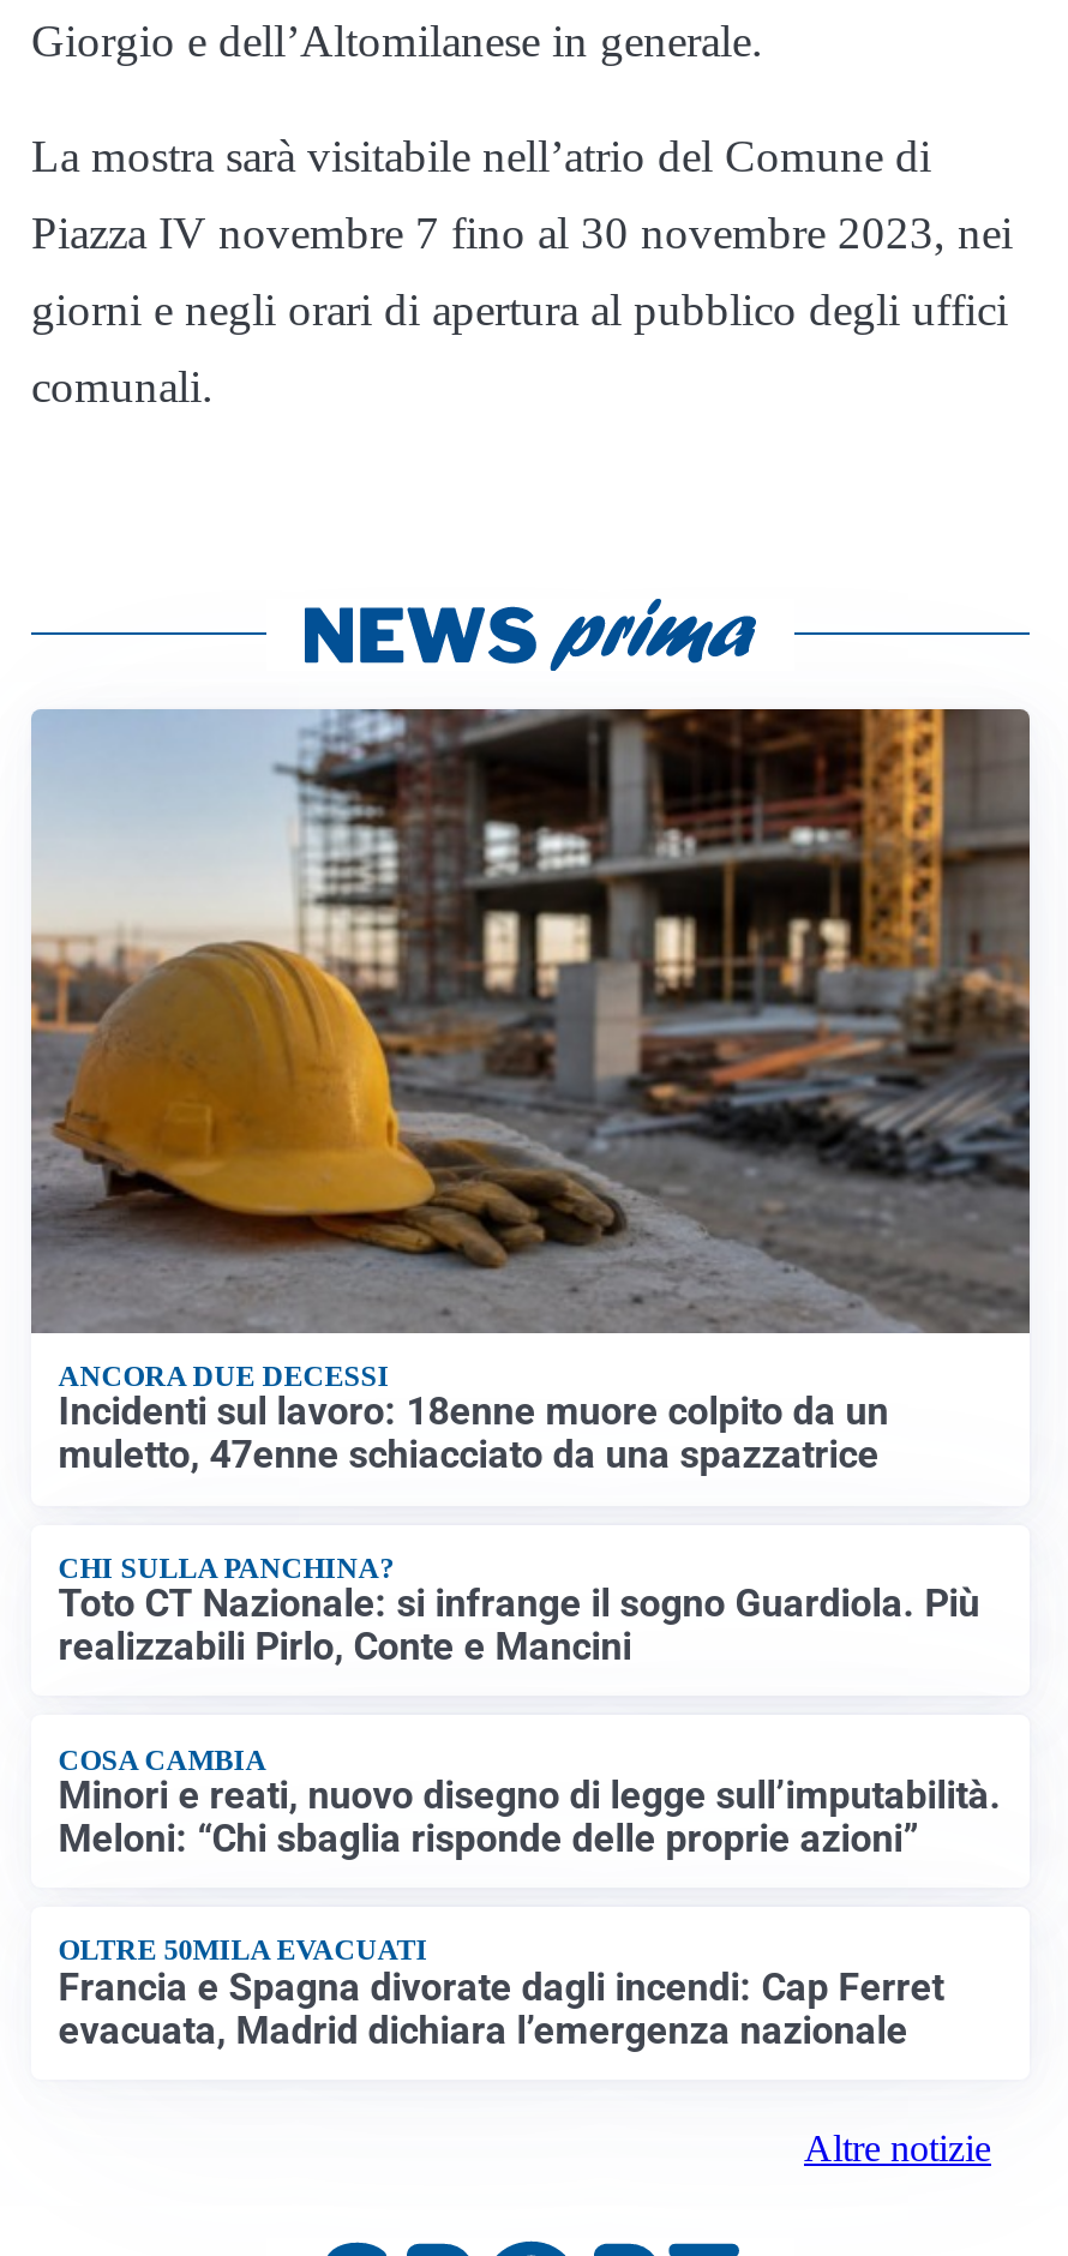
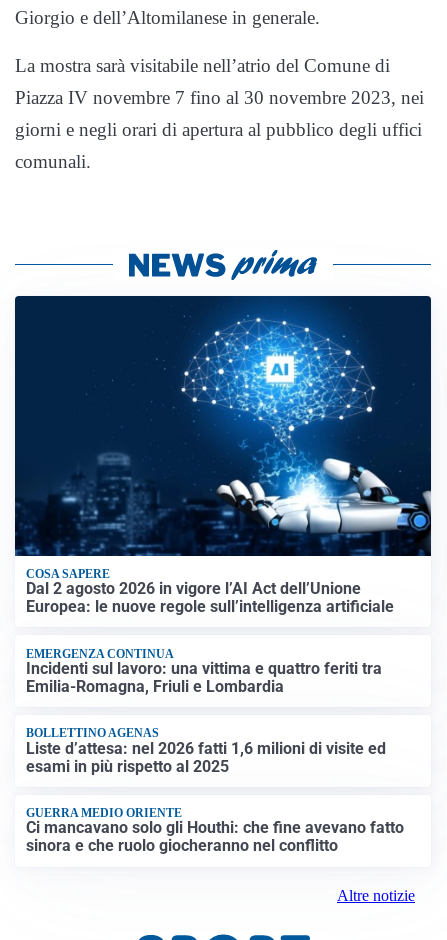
[29,706,1032,1479] [image] | ANCORA DUE DECESSI | Incidenti sul lavoro: 18enne muore colpito da un | muletto, 47enne schiacciato da una spazzatrice -> [14,295,432,616] [image] | COSA SAPERE | Dal 2 agosto 2026 in vigore l’AI Act dell’Unione | Europea: le nuove regole sull’intelligenza artificiale
[58,1552,980,1670] CHI SULLA PANCHINA? | Toto CT Nazionale: si infrange il sogno Guardiola. Più | realizzabili Pirlo, Conte e Mancini -> [26,647,382,696] EMERGENZA CONTINUA | Incidenti sul lavoro: una vittima e quattro feriti tra | Emilia-Romagna, Friuli e Lombardia
[58,1743,1001,1862] COSA CAMBIA | Minori e reati, nuovo disegno di legge sull’imputabilità. | Meloni: “Chi sbaglia risponde delle proprie azioni” -> [26,726,386,776] BOLLETTINO AGENAS | Liste d’attesa: nel 2026 fatti 1,6 milioni di visite ed | esami in più rispetto al 2025
[58,1935,944,2053] OLTRE 50MILA EVACUATI | Francia e Spagna divorate dagli incendi: Cap Ferret | evacuata, Madrid dichiara l’emergenza nazionale -> [26,806,404,855] GUERRA MEDIO ORIENTE | Ci mancavano solo gli Houthi: che fine avevano fatto | sinora e che ruolo giocheranno nel conflitto

